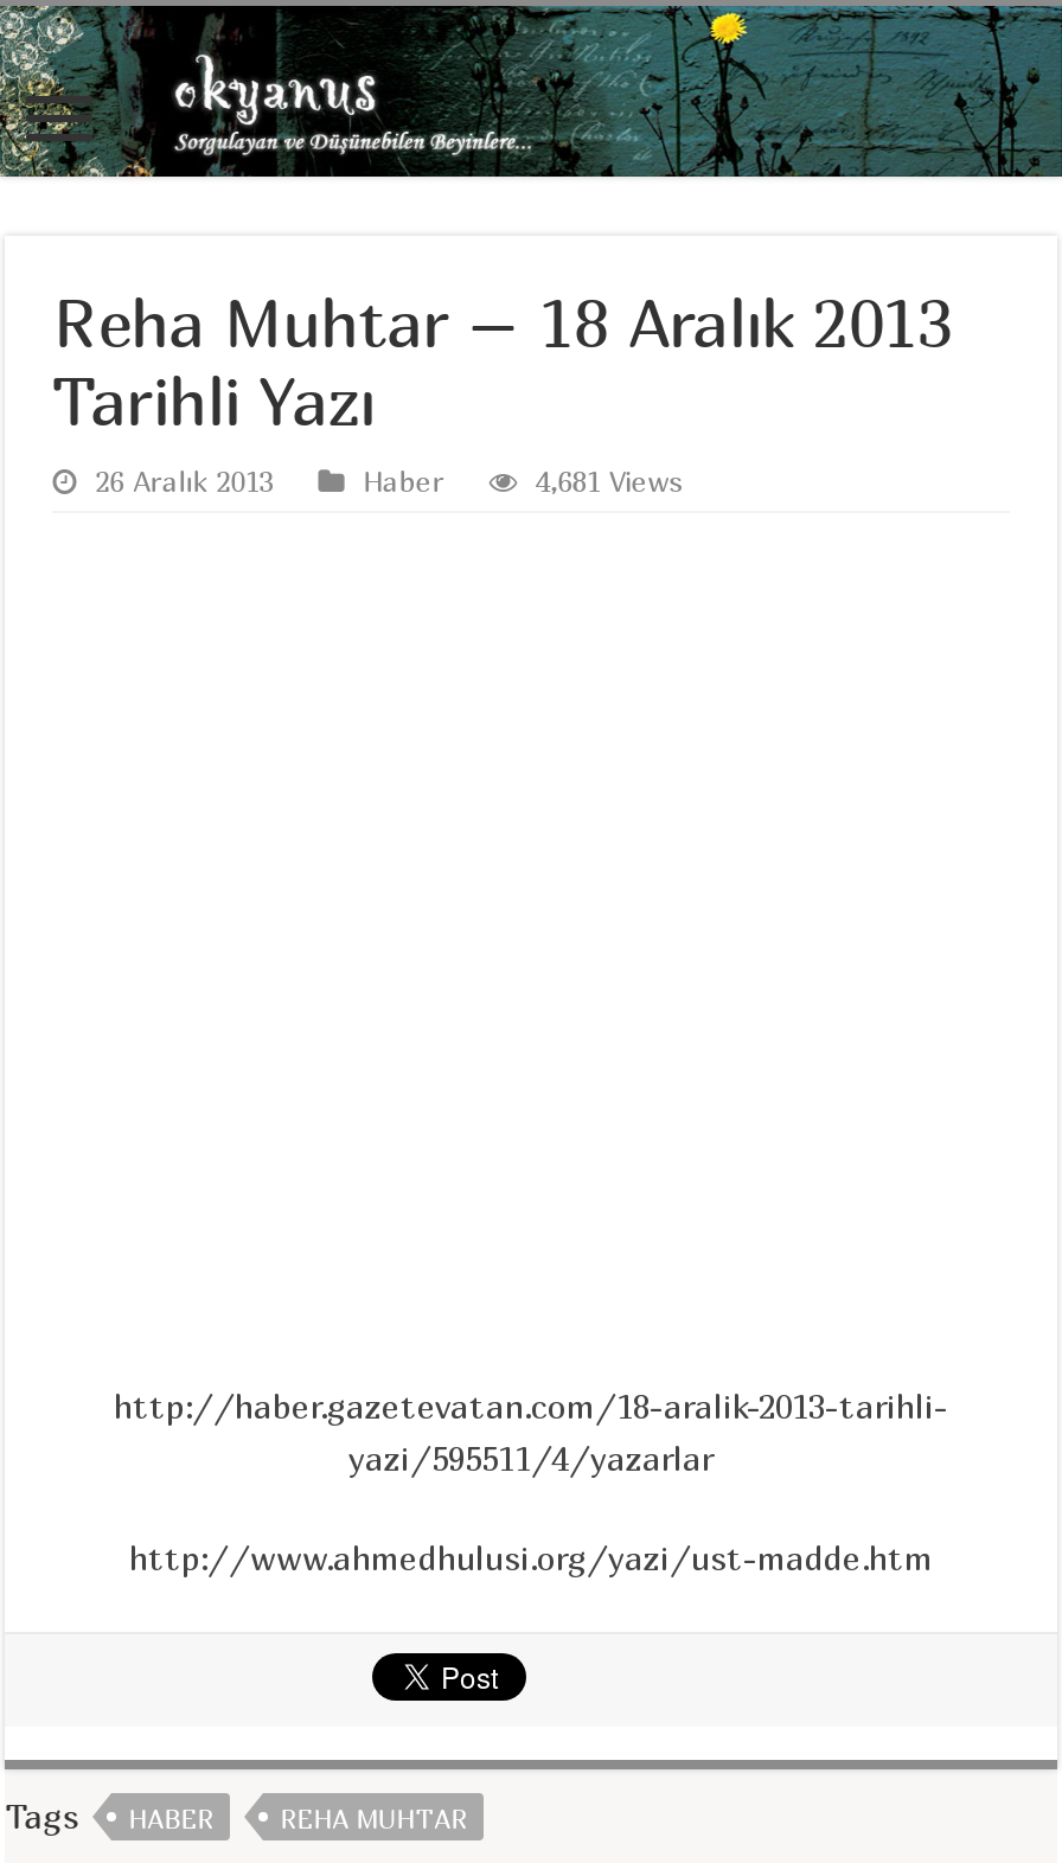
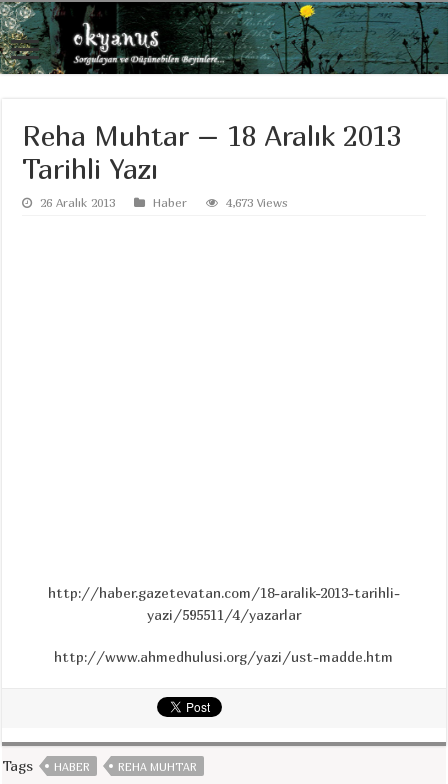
[536,464,683,500] 4,681 Views -> [226,195,288,210] 4,673 Views

